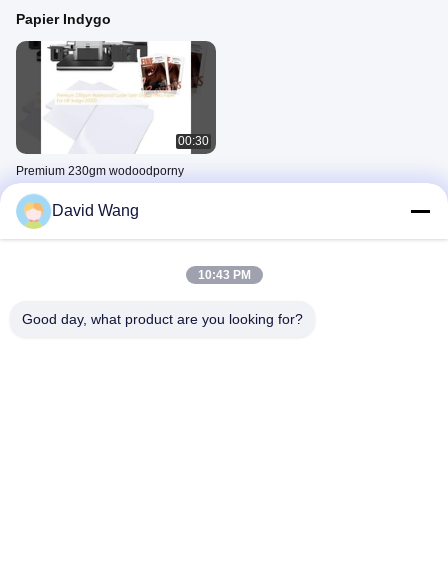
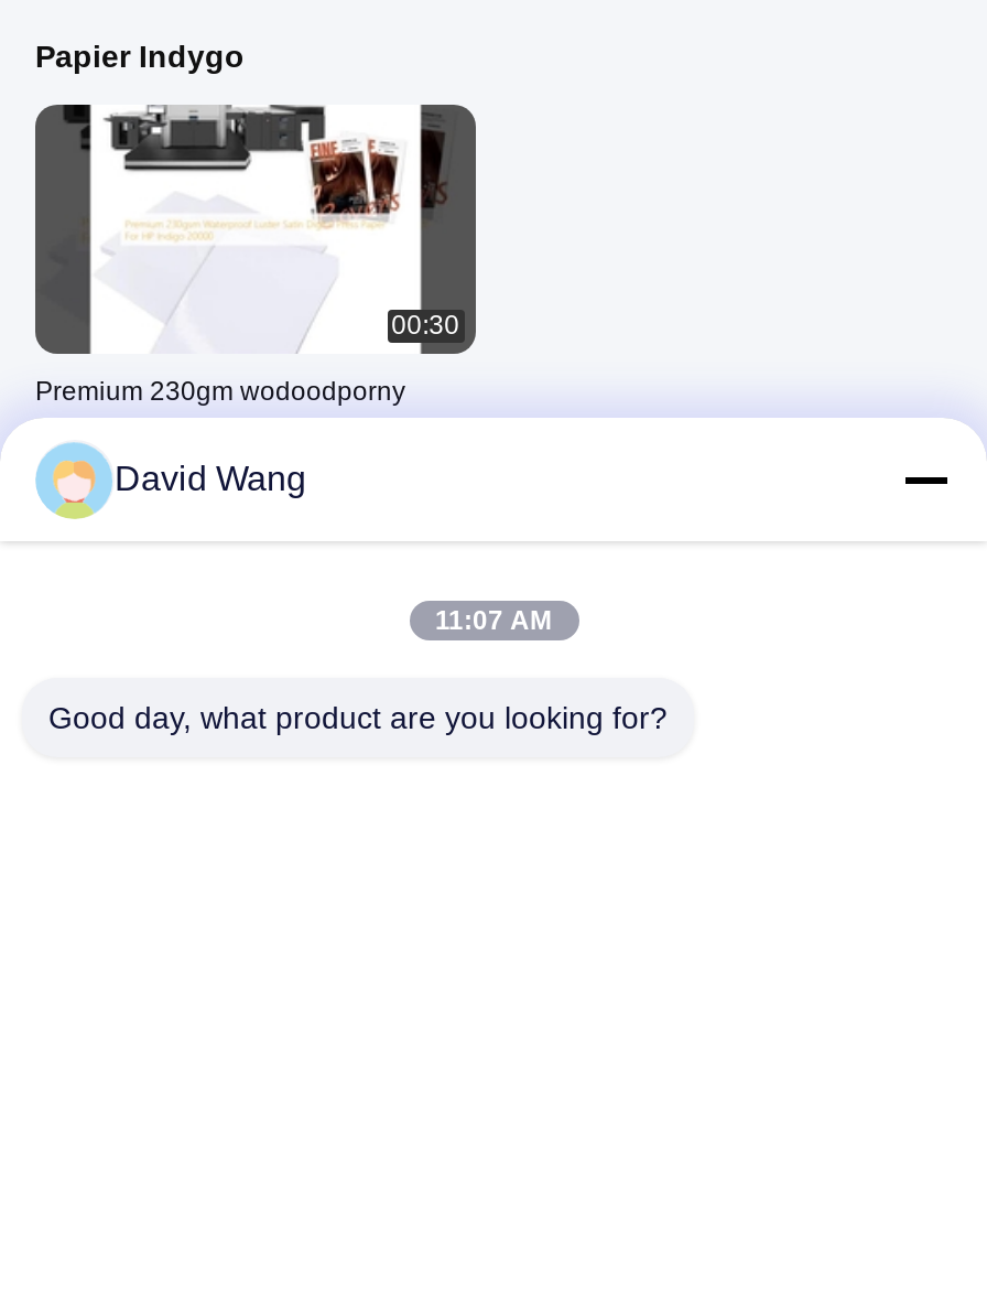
[197,268,250,282] 10:43 PM -> [435,605,552,636] 11:07 AM

